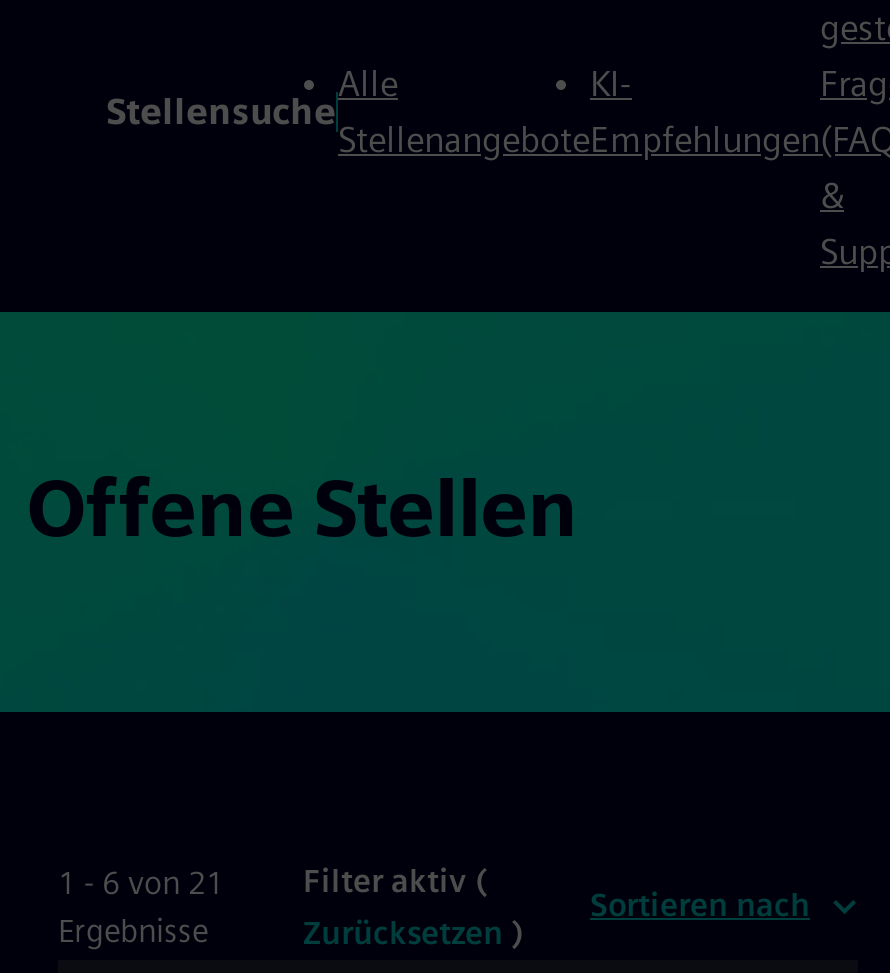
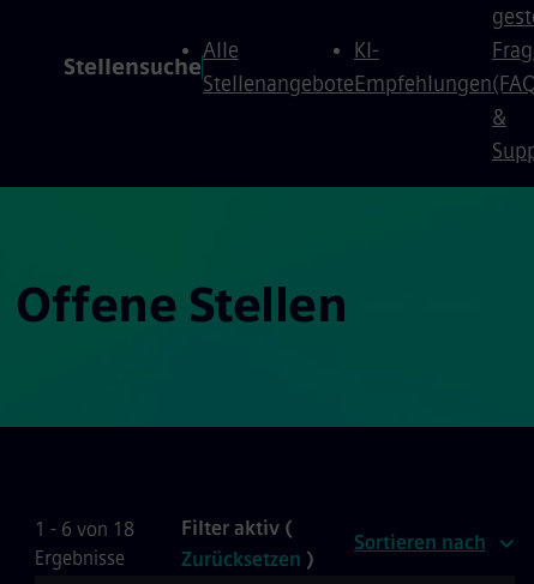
[58,864,224,902] 1 - 6 von 21 -> [35,518,134,541] 1 - 6 von 18

